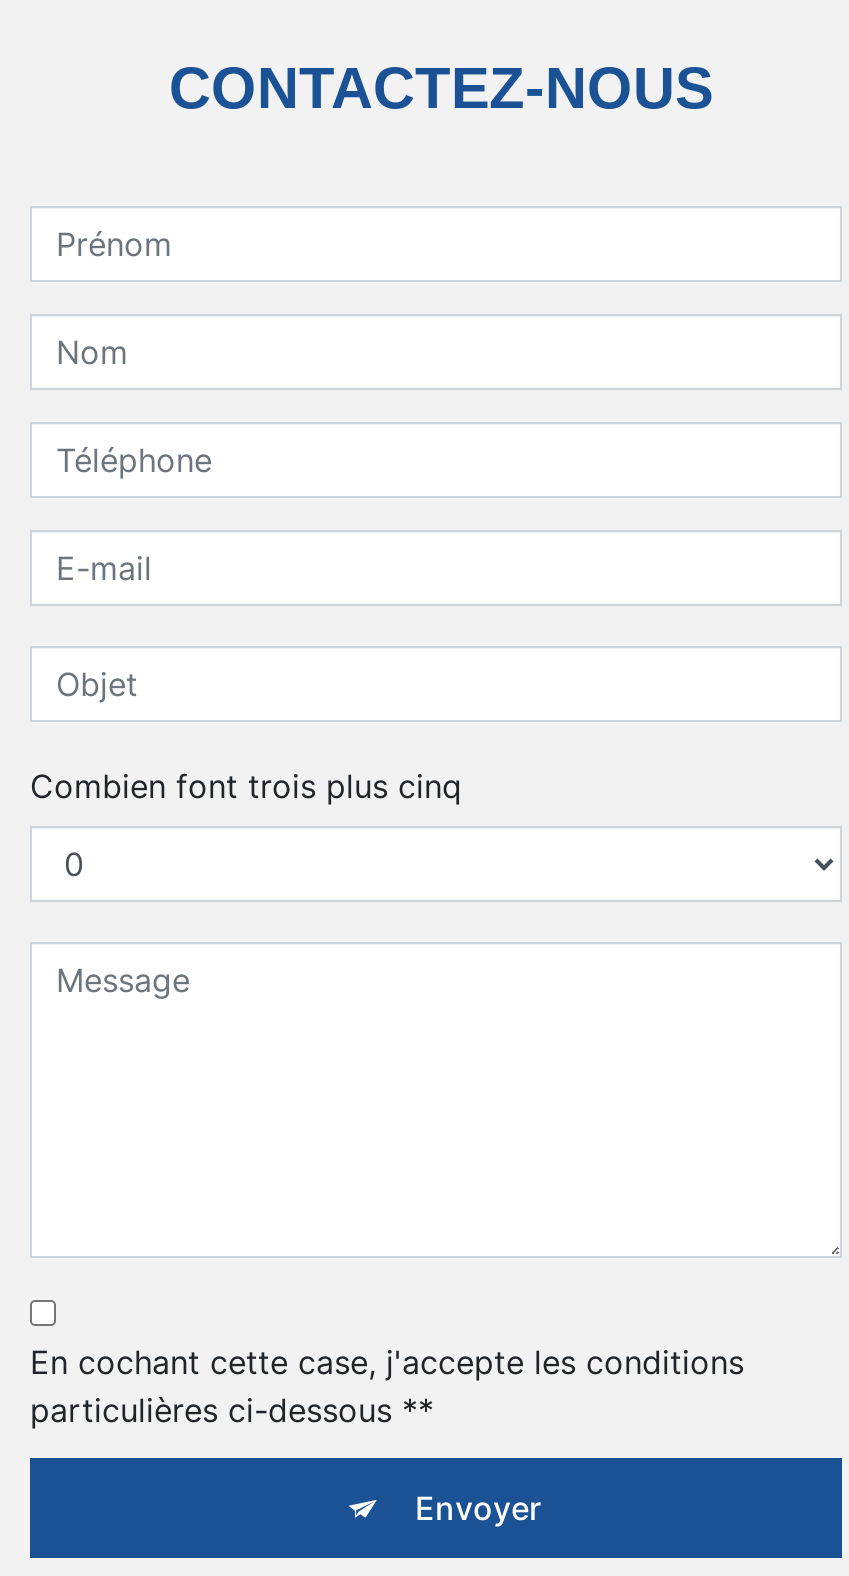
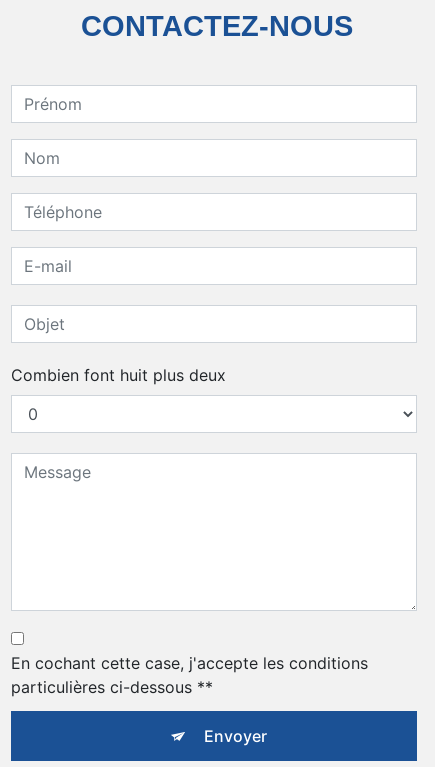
[30,767,462,807] Combien font trois plus cinq -> [11,365,226,385] Combien font huit plus deux

